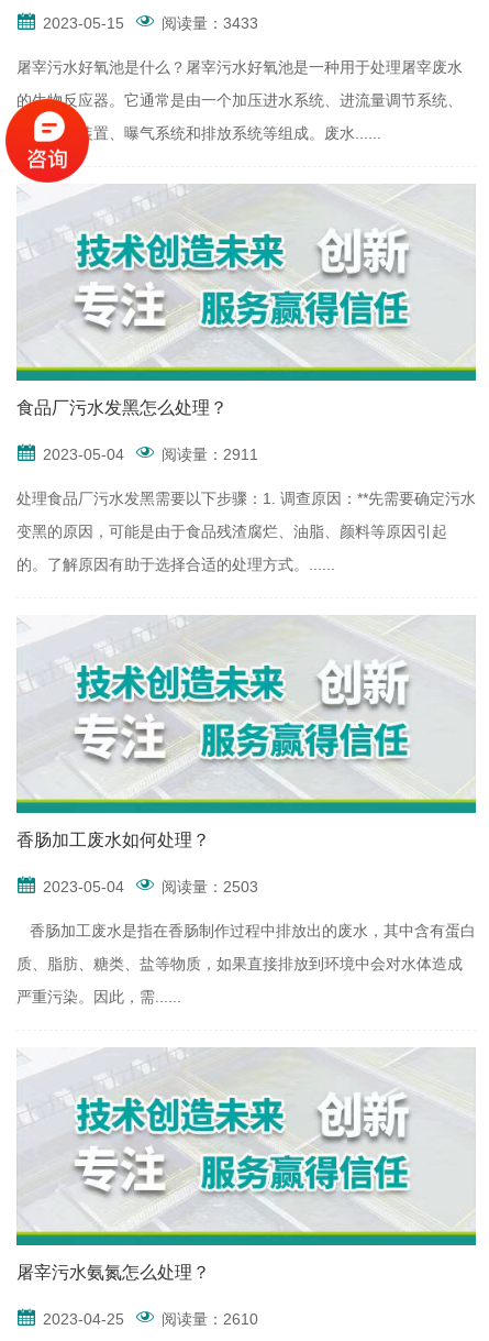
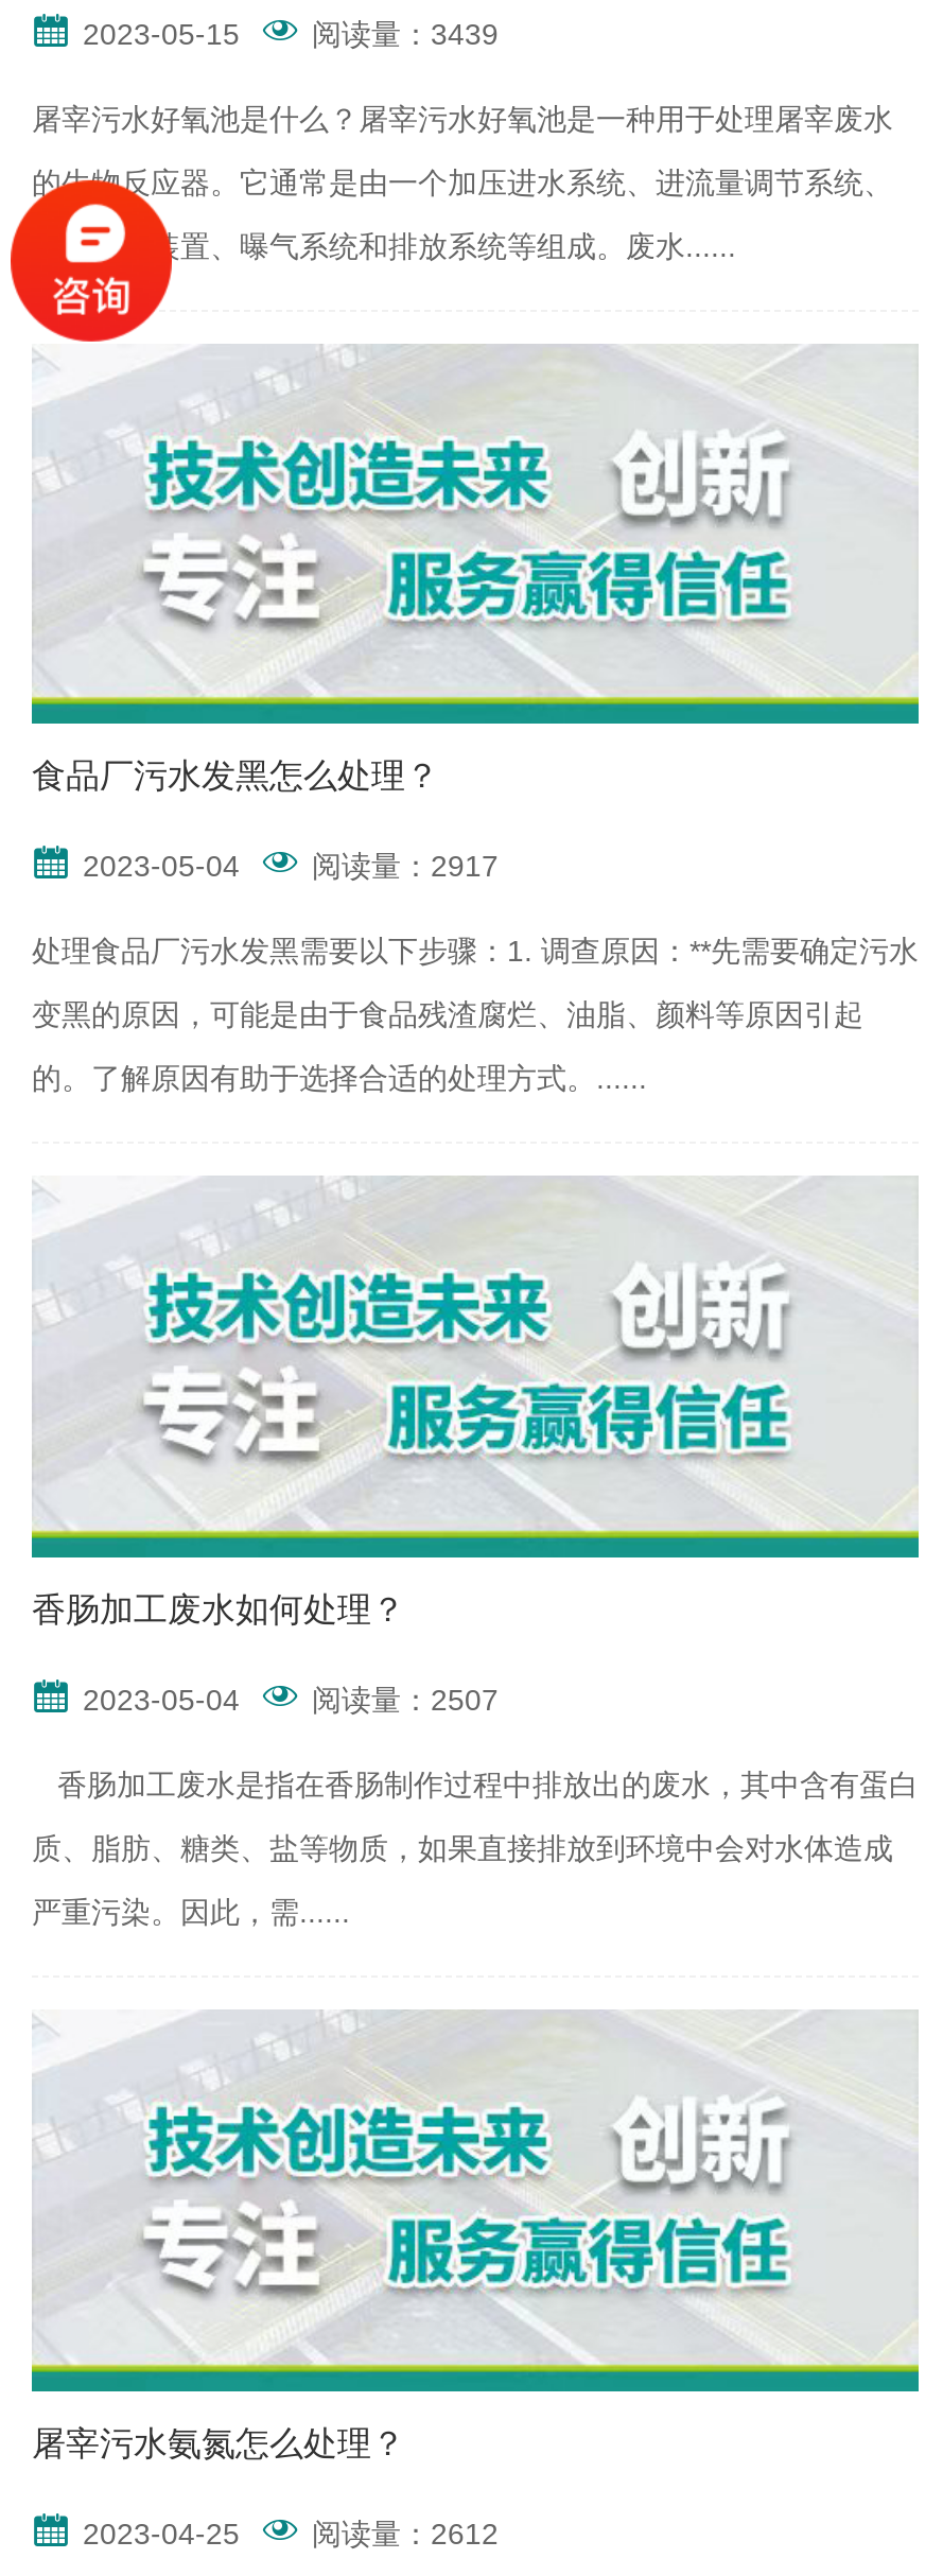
[162,14,258,32] 阅读量：3433 -> [312,16,499,50] 阅读量：3439
[162,446,258,464] 阅读量：2911 -> [312,850,499,884] 阅读量：2917
[162,878,258,896] 阅读量：2503 -> [312,1683,499,1717] 阅读量：2507
[162,1310,258,1328] 阅读量：2610 -> [312,2516,499,2550] 阅读量：2612

